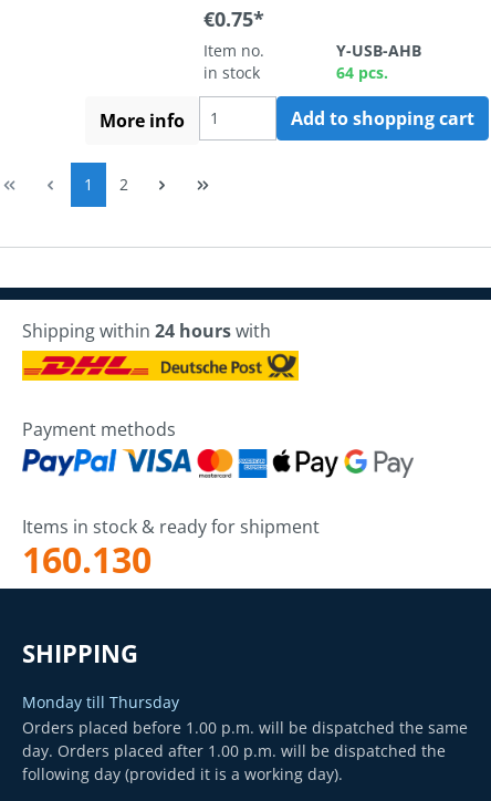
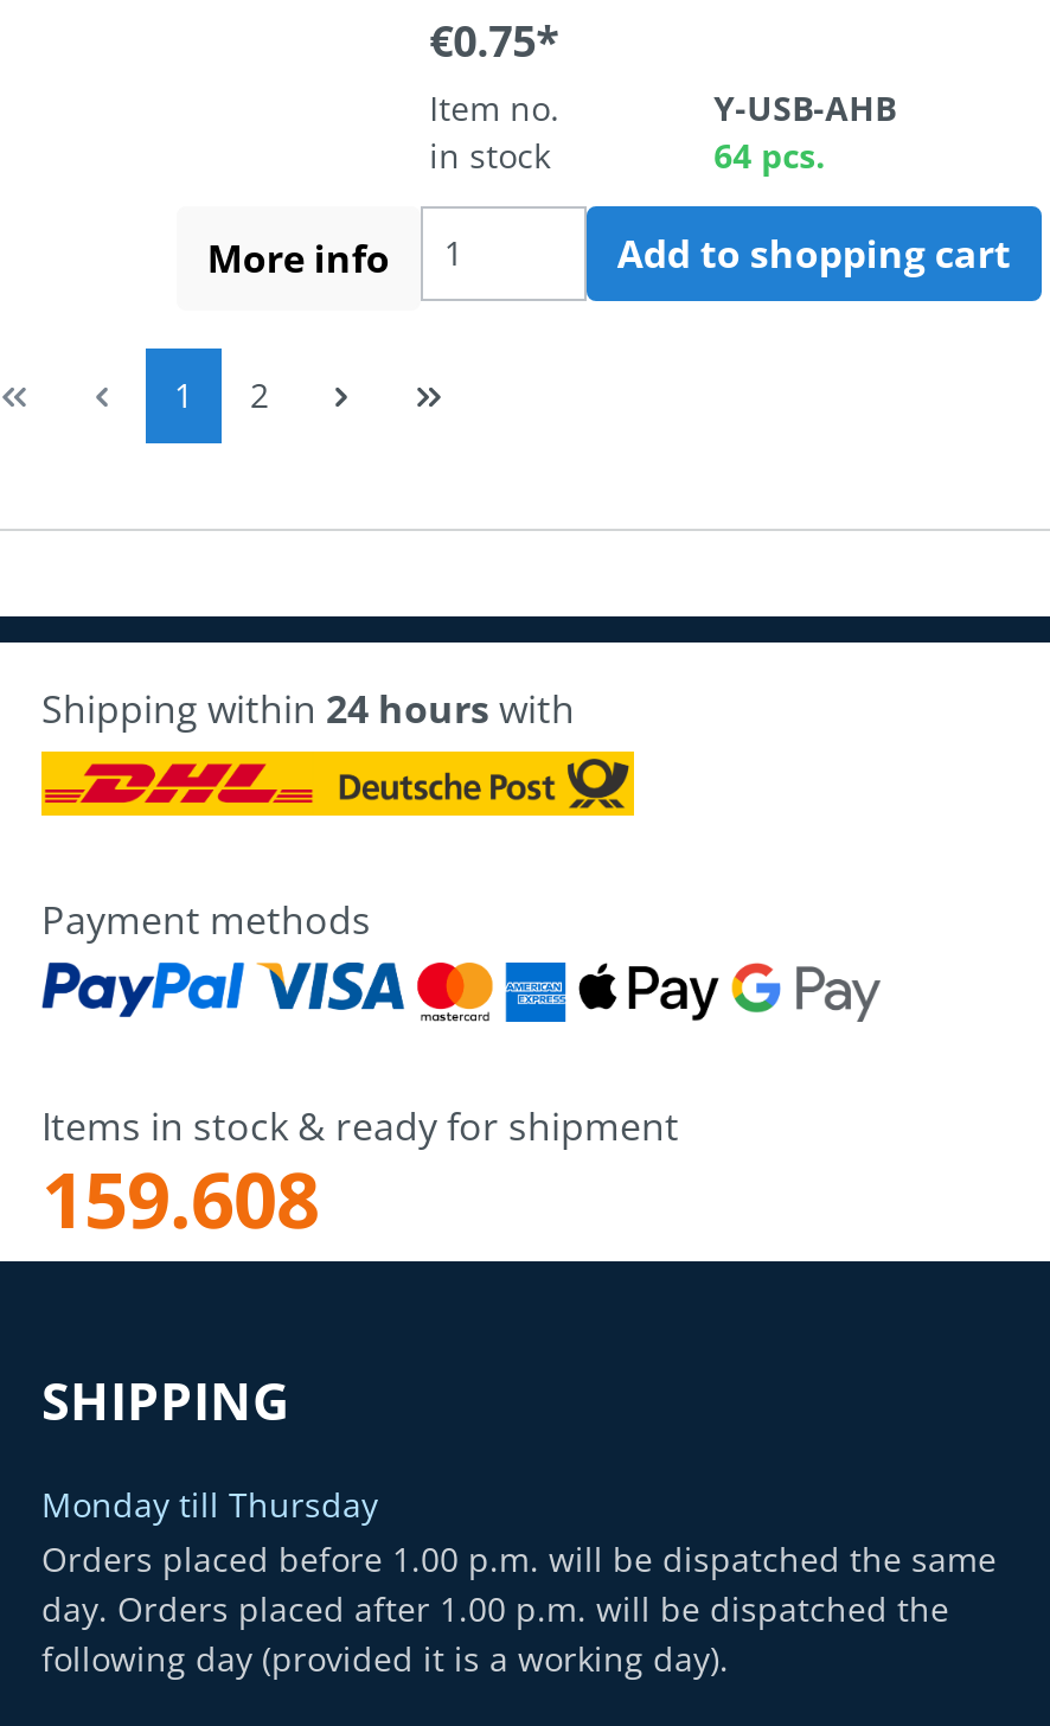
[22,534,152,583] 160.130 -> [41,1145,319,1249] 159.608

